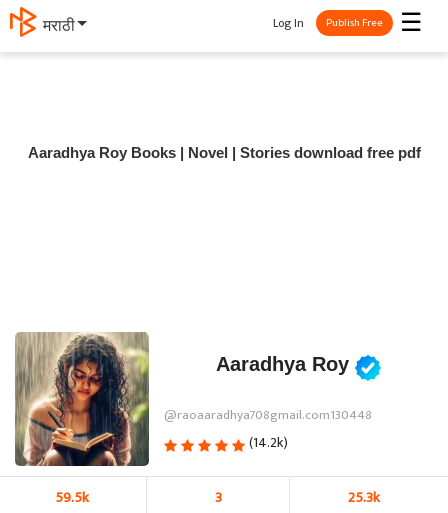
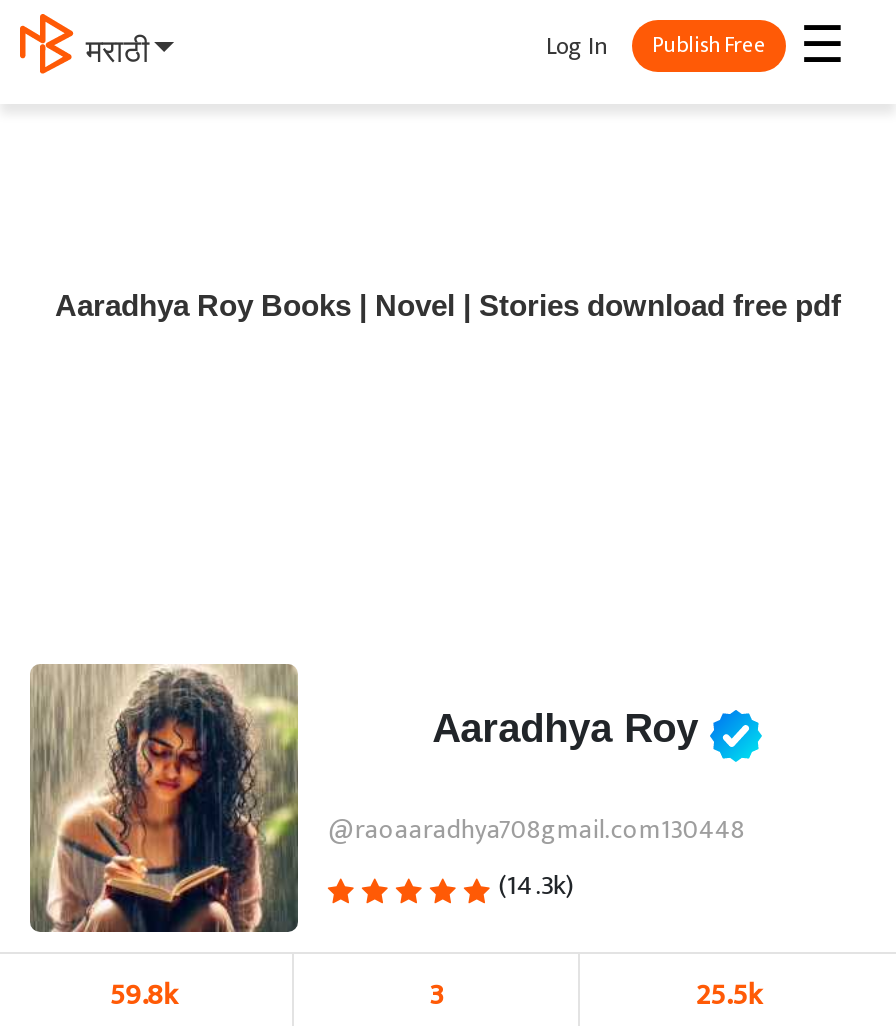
[249,431,288,454] (14.2k) -> [499,861,575,907] (14.3k)
[55,485,89,510] 59.5k -> [109,971,177,1021] 59.8k
[348,485,380,510] 25.3k -> [696,971,762,1021] 25.5k

